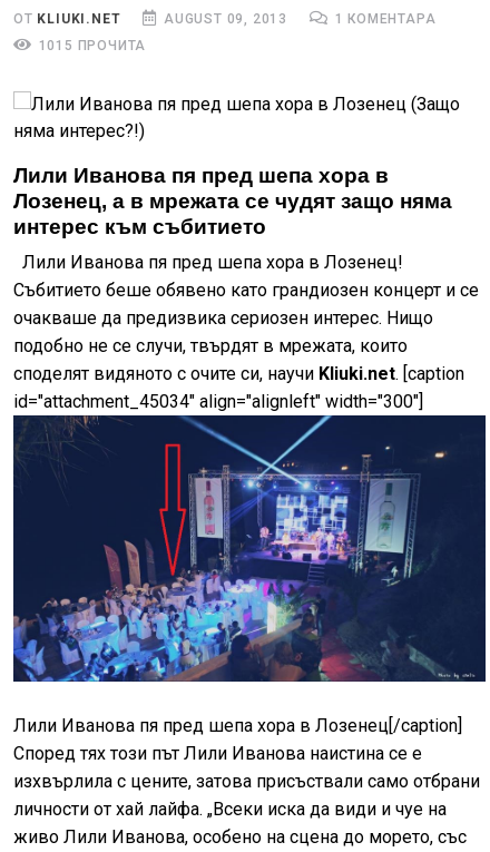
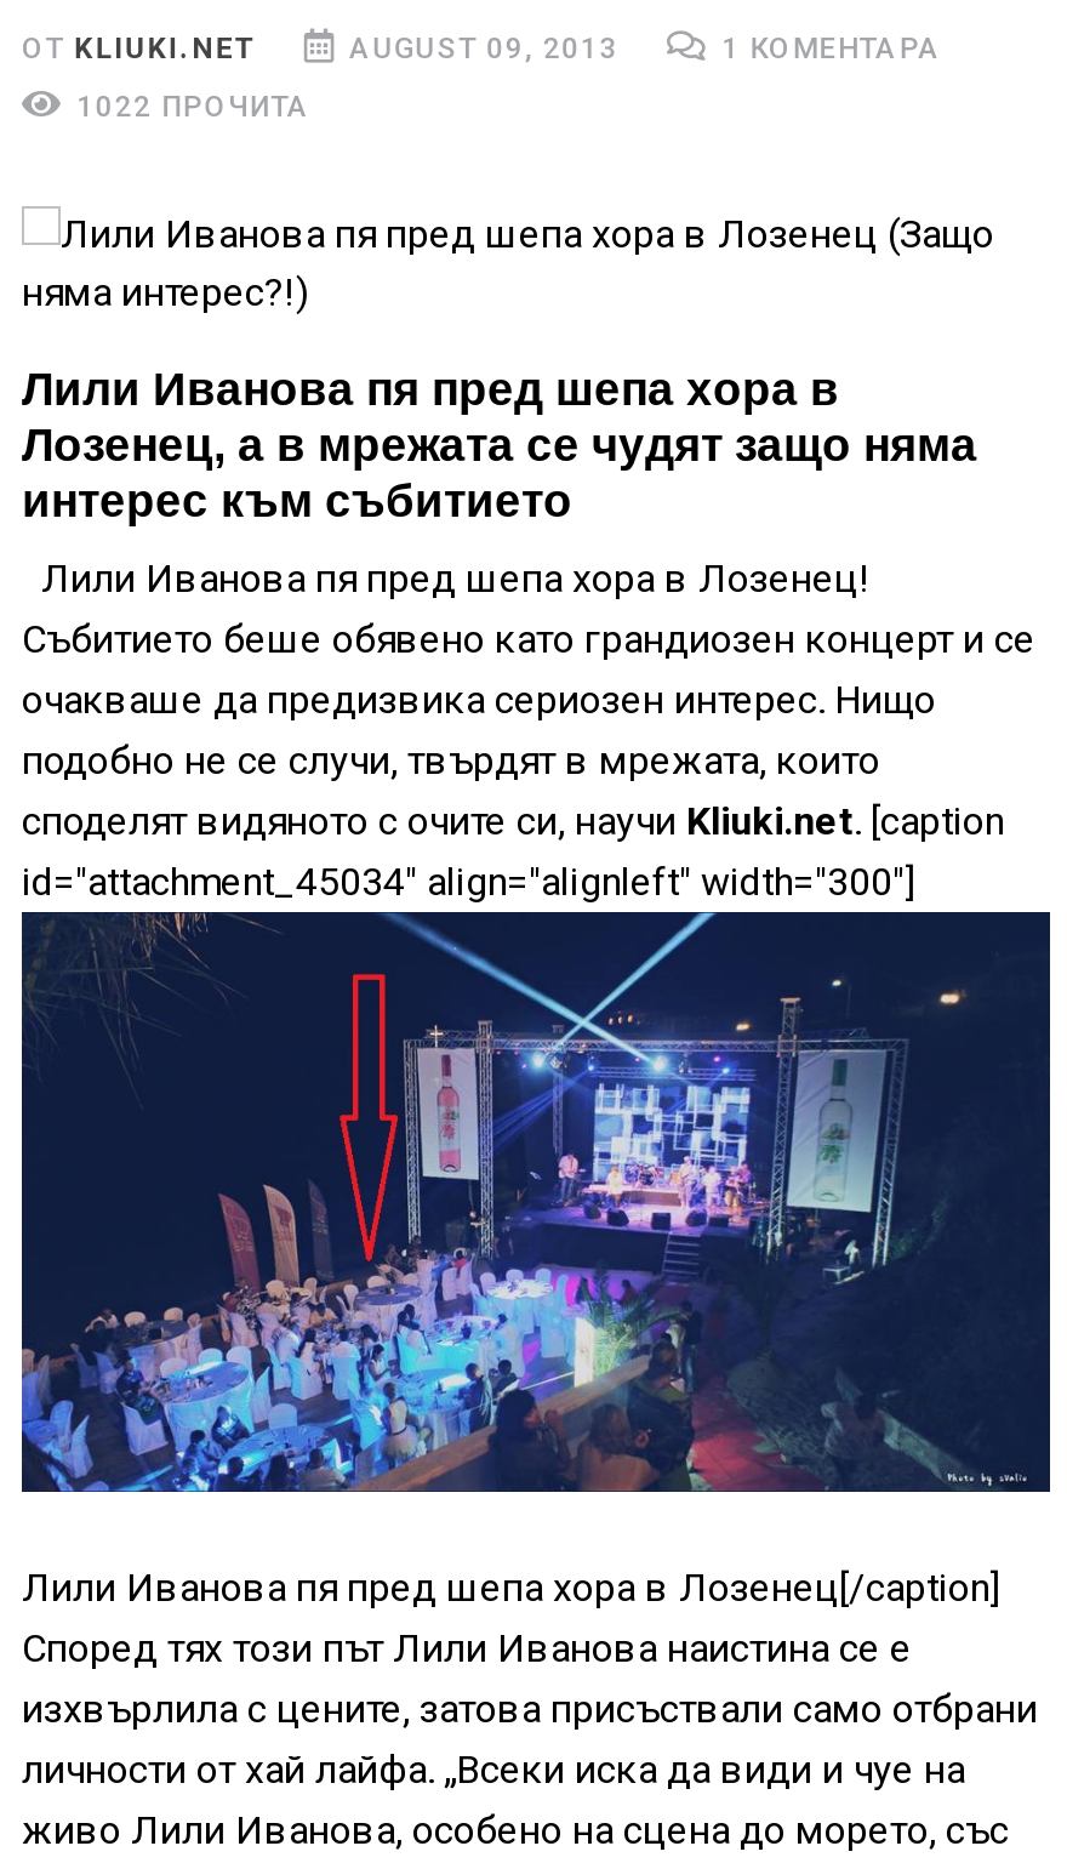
[34,38,146,53] 1015 ПРОЧИТА -> [67,90,311,124] 1022 ПРОЧИТА

